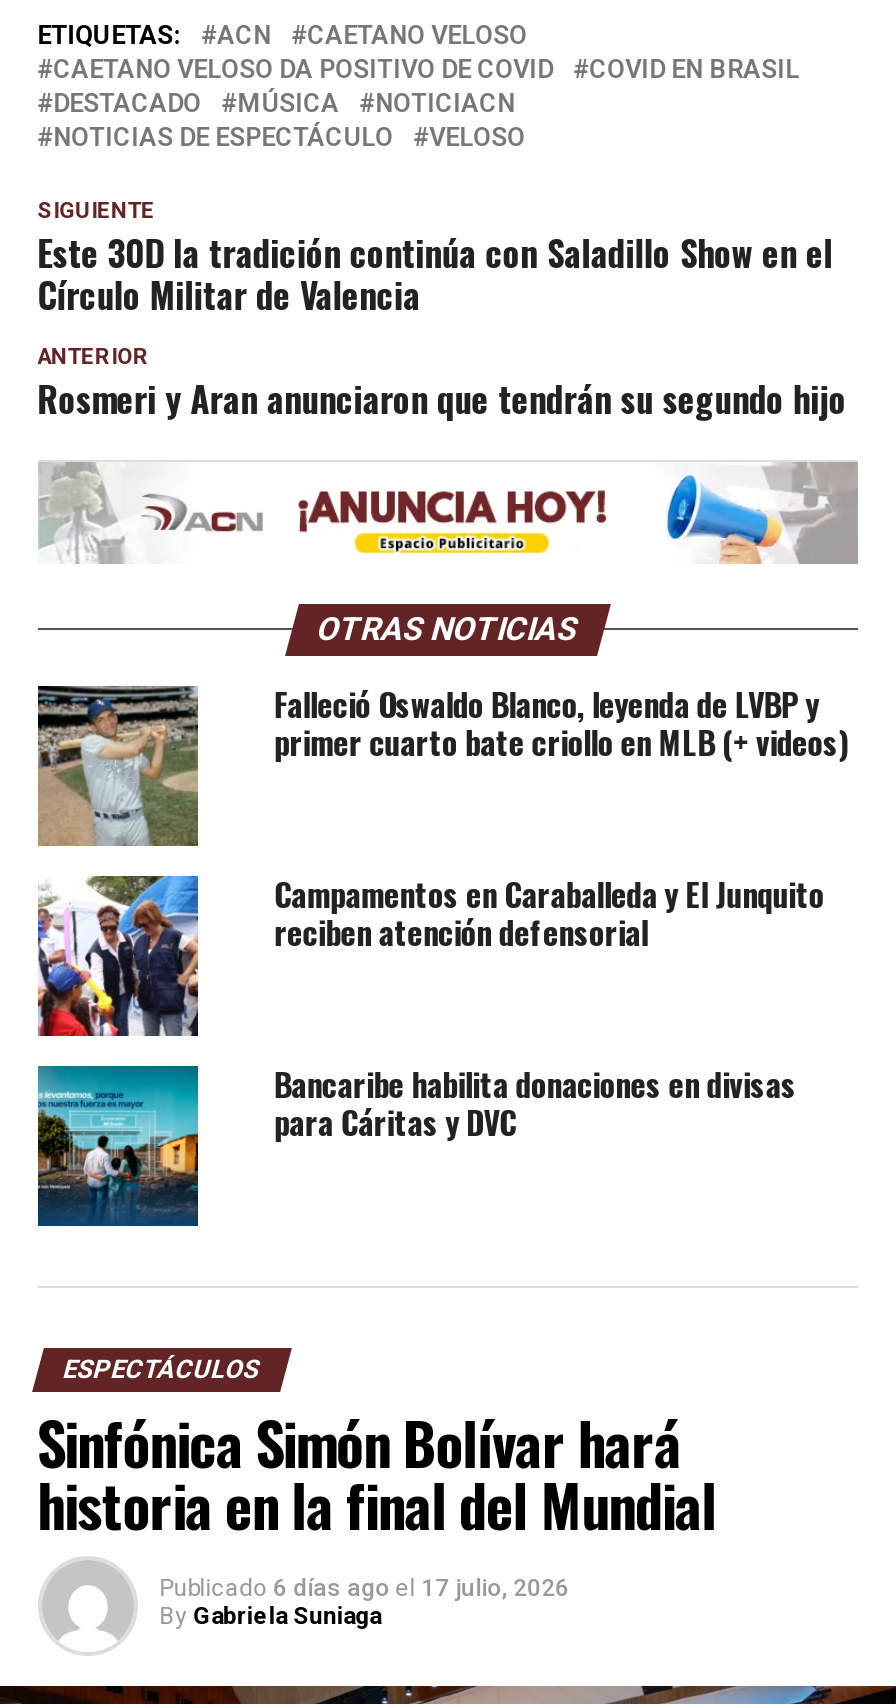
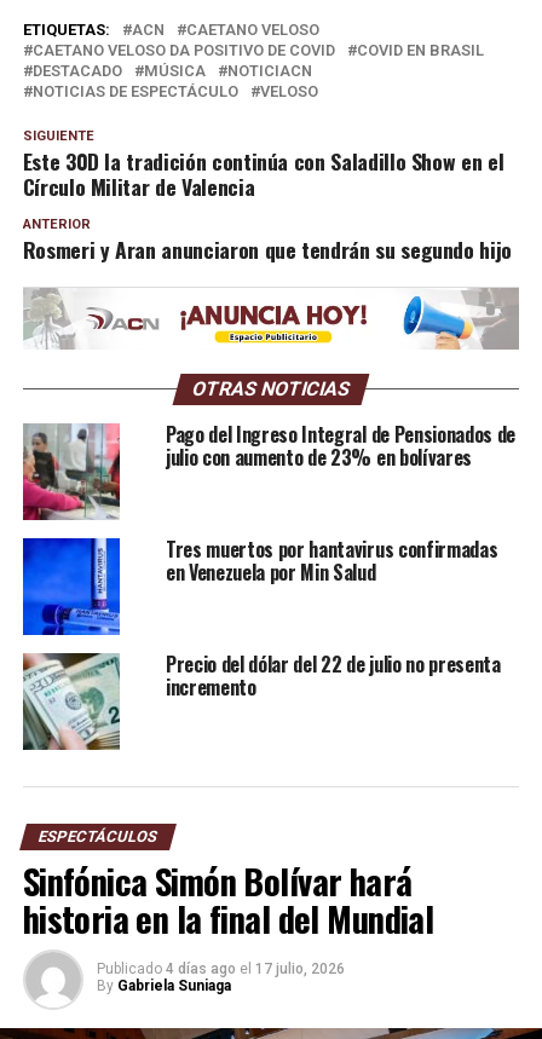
[36,679,848,848] [image] | Falleció Oswaldo Blanco, leyenda de LVBP y | primer cuarto bate criollo en MLB (+ videos) -> [22,419,516,521] [image] | Pago del Ingreso Integral de Pensionados de | julio con aumento de 23% en bolívares
[36,869,824,1038] [image] | Campamentos en Caraballeda y El Junquito | reciben atención defensorial -> [22,534,498,636] [image] | Tres muertos por hantavirus confirmadas | en Venezuela por Min Salud
[36,1059,796,1228] [image] | Bancaribe habilita donaciones en divisas | para Cáritas y DVC -> [22,649,501,751] [image] | Precio del dólar del 22 de julio no presenta | incremento
[159,1573,569,1601] Publicado 6 días ago el 17 julio, 2026 -> [96,960,344,977] Publicado 4 días ago el 17 julio, 2026

